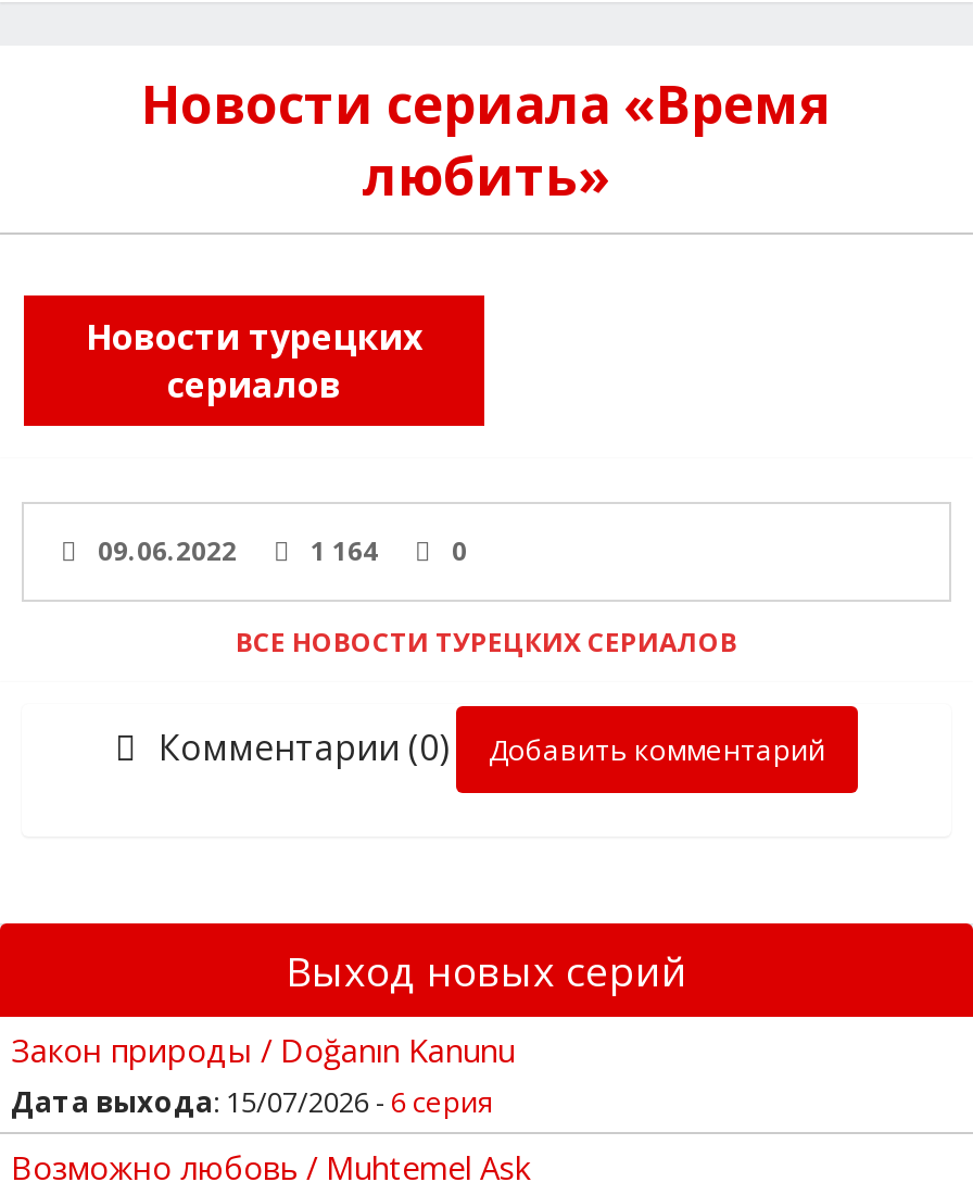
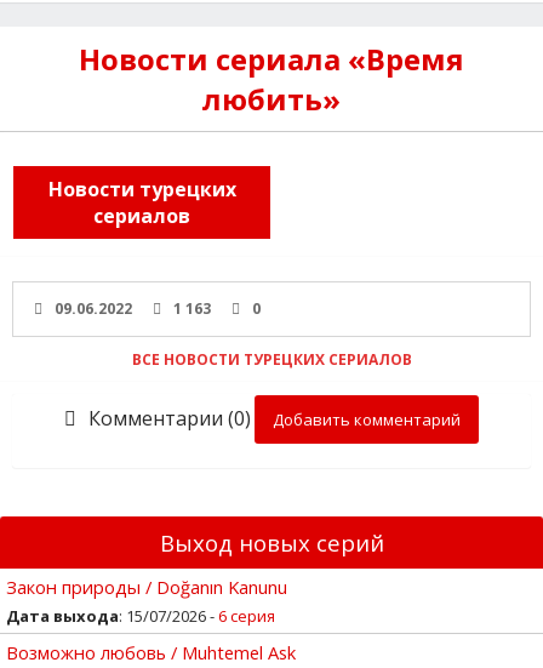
[98,532,467,569] 09.06.2022 1 164 0 -> [55,298,261,319] 09.06.2022 1 163 0

